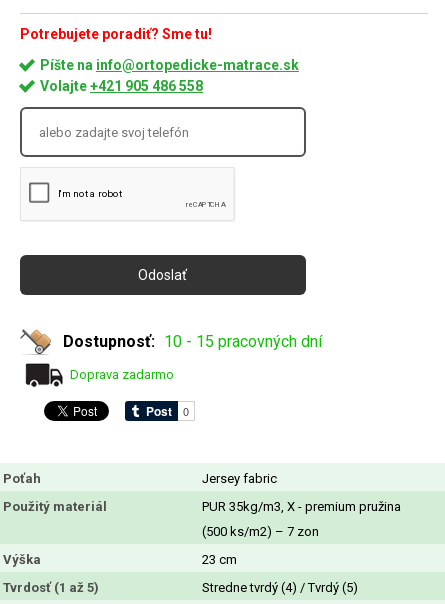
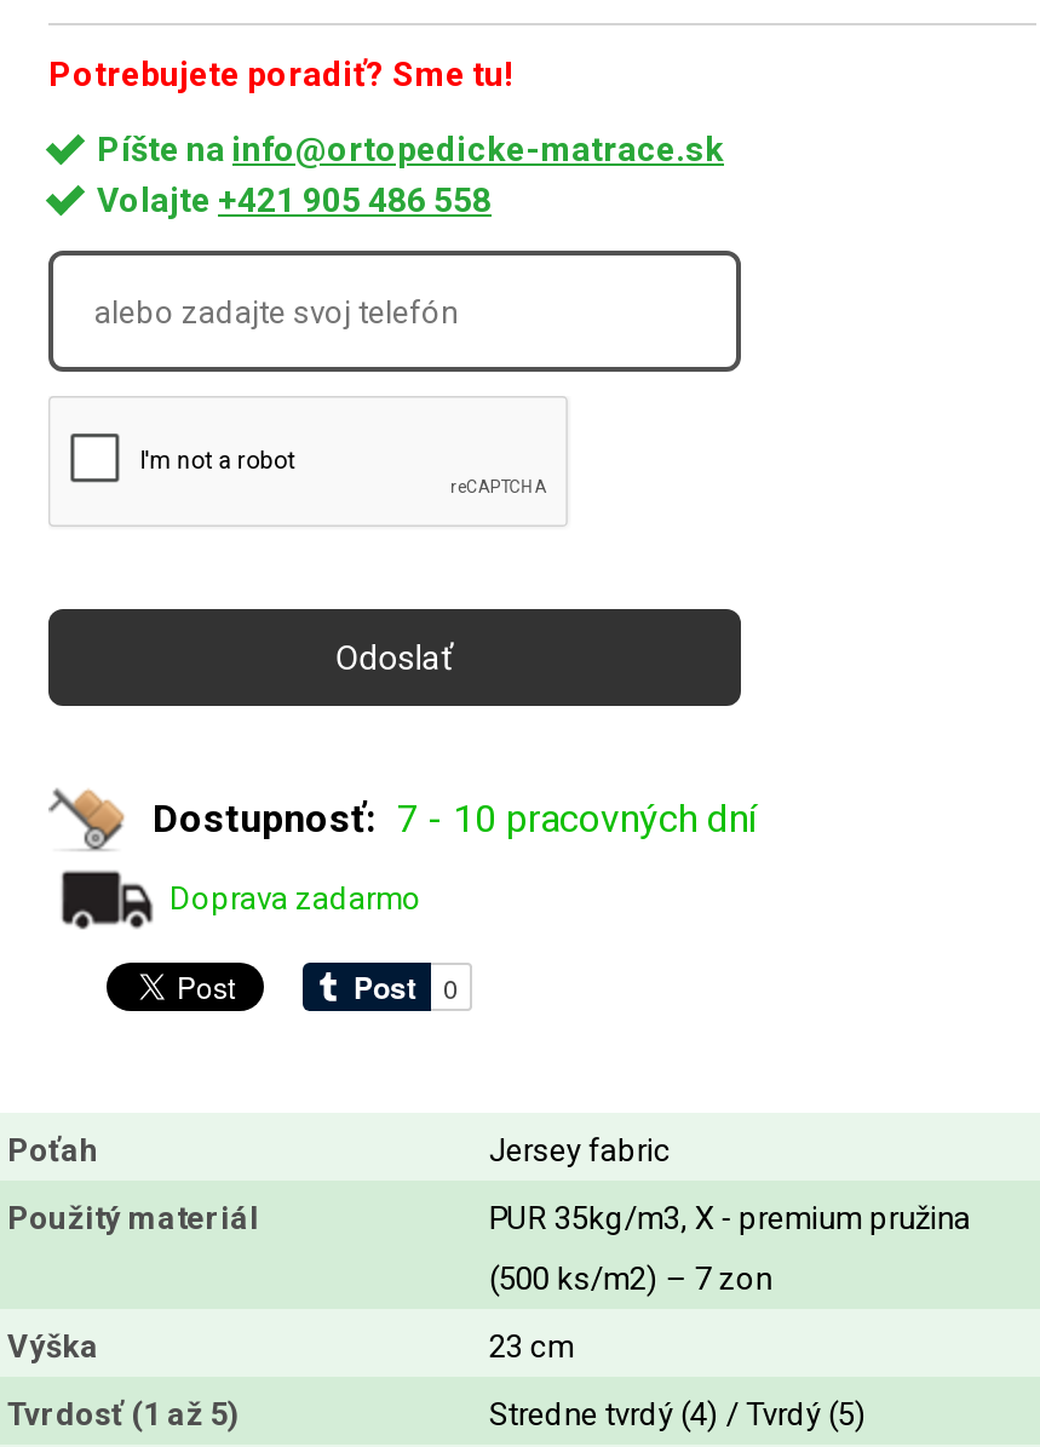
[63,332,322,351] Dostupnosť: 10 - 15 pracovných dní -> [153,796,758,842] Dostupnosť: 7 - 10 pracovných dní

